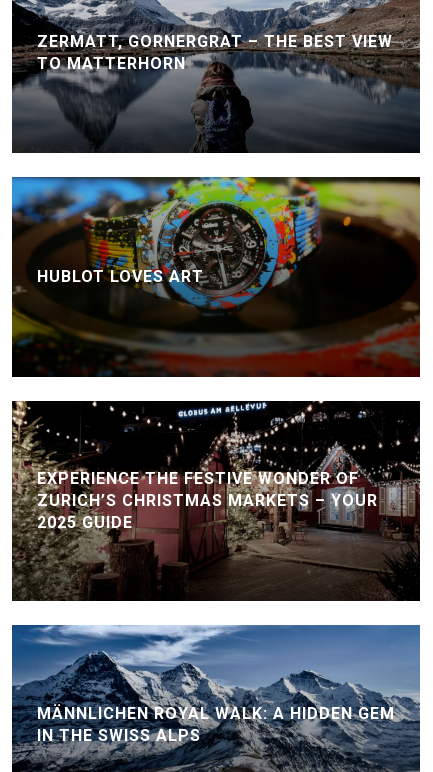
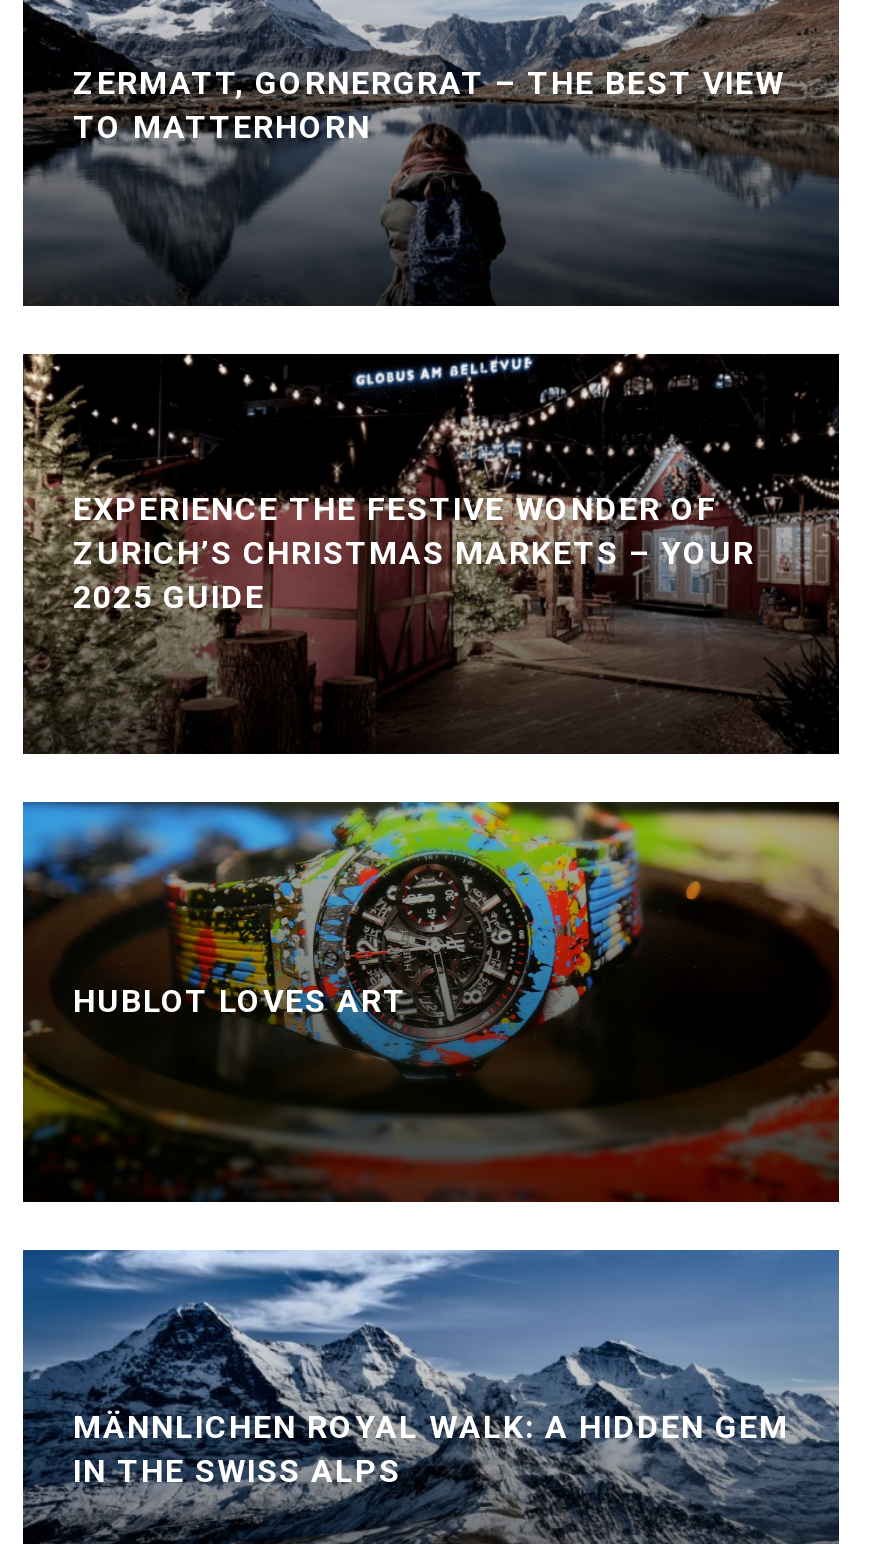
moved [11,176,420,377] -> [23,800,841,1202]: [image] | HUBLOT LOVES ART
moved [10,401,422,602] -> [19,354,843,756]: [image] | EXPERIENCE THE FESTIVE WONDER OF | ZURICH’S CHRISTMAS MARKETS – YOUR | 2025 GUIDE

